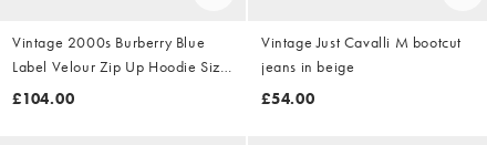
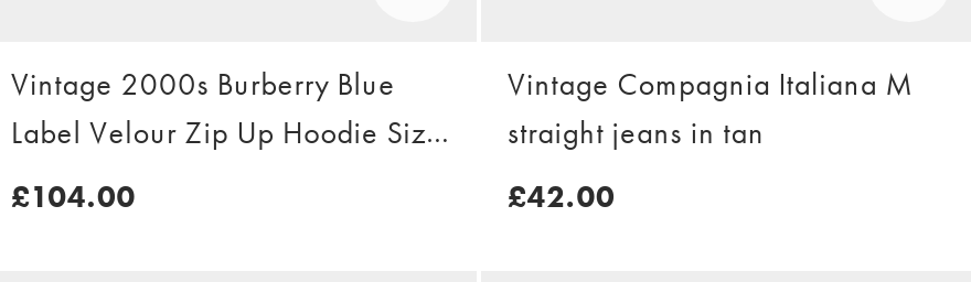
[261,32,462,76] Vintage Just Cavalli M bootcut | jeans in beige -> [508,63,913,151] Vintage Compagnia Italiana M | straight jeans in tan
[261,88,315,108] £54.00 -> [508,175,615,215] £42.00

